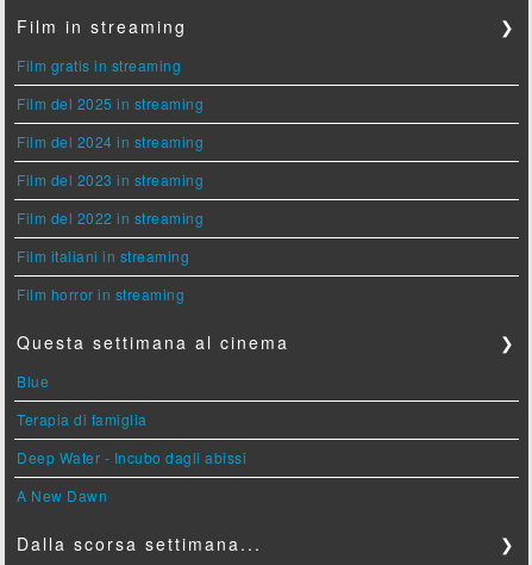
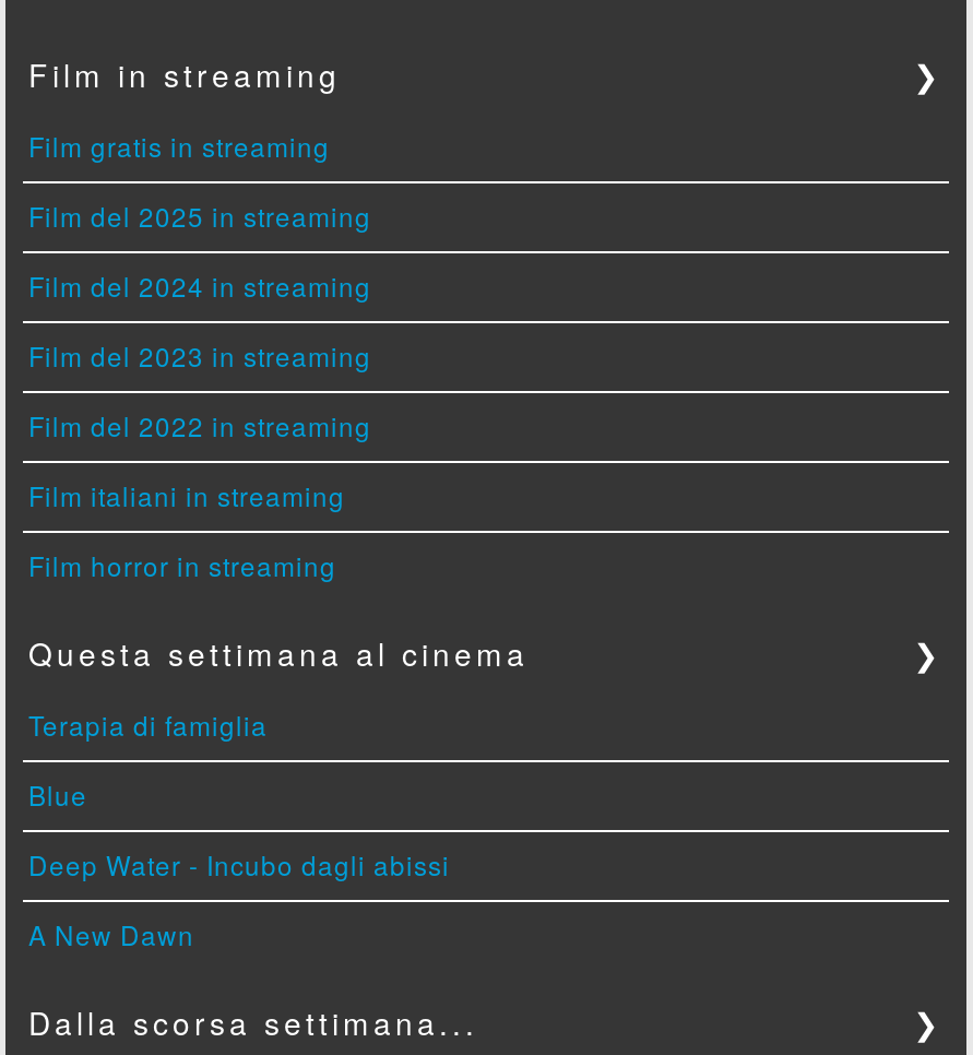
moved [17,371,49,392] -> [28,777,87,814]: Blue
moved [17,409,148,430] -> [28,707,268,744]: Terapia di famiglia

